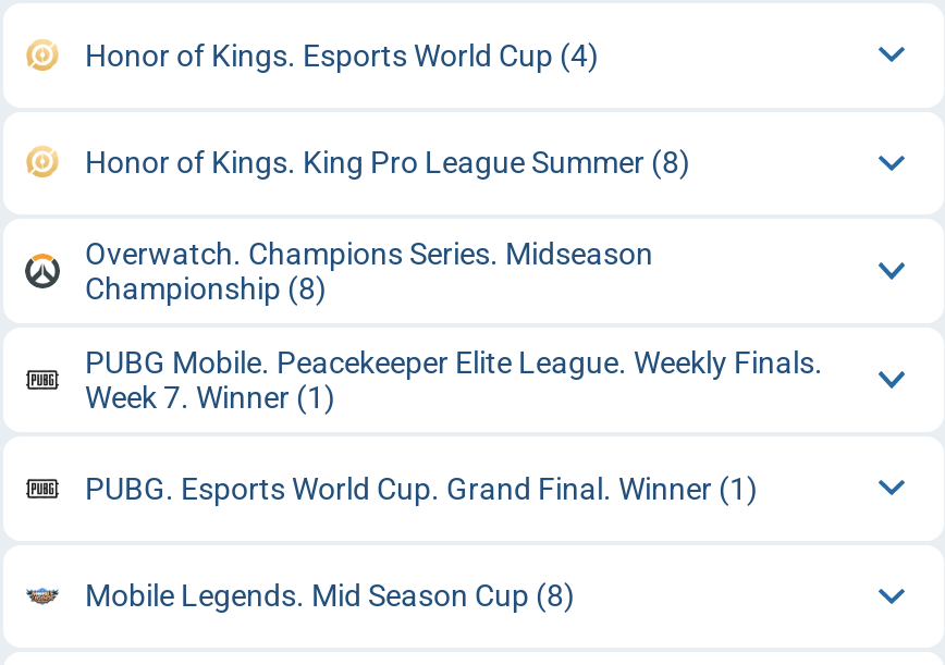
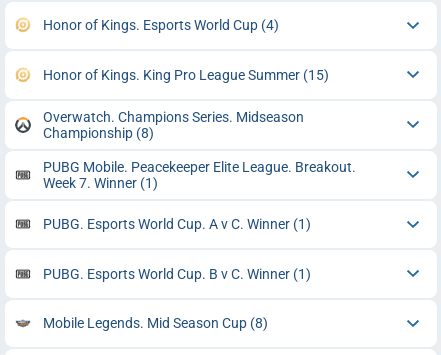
[85,145,690,180] Honor of Kings. King Pro League Summer (8) -> [42,67,328,83] Honor of Kings. King Pro League Summer (15)
[85,345,823,380] PUBG Mobile. Peacekeeper Elite League. Weekly Finals. -> [42,158,355,174] PUBG Mobile. Peacekeeper Elite League. Breakout.
[85,471,758,505] PUBG. Esports World Cup. Grand Final. Winner (1) -> [42,216,310,282] PUBG. Esports World Cup. A v C. Winner (1) | PUBG. Esports World Cup. B v C. Winner (1)

